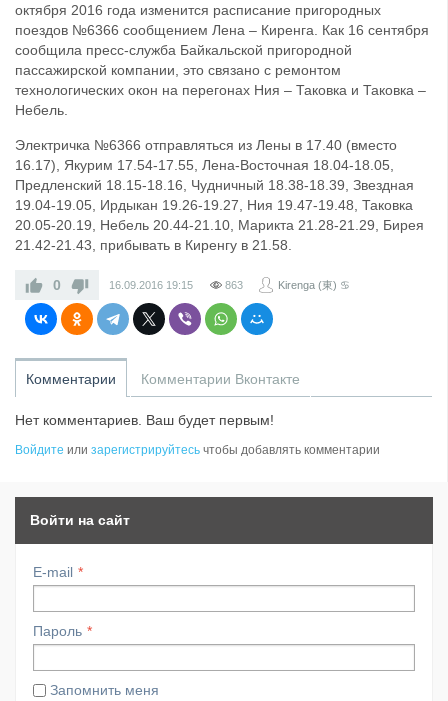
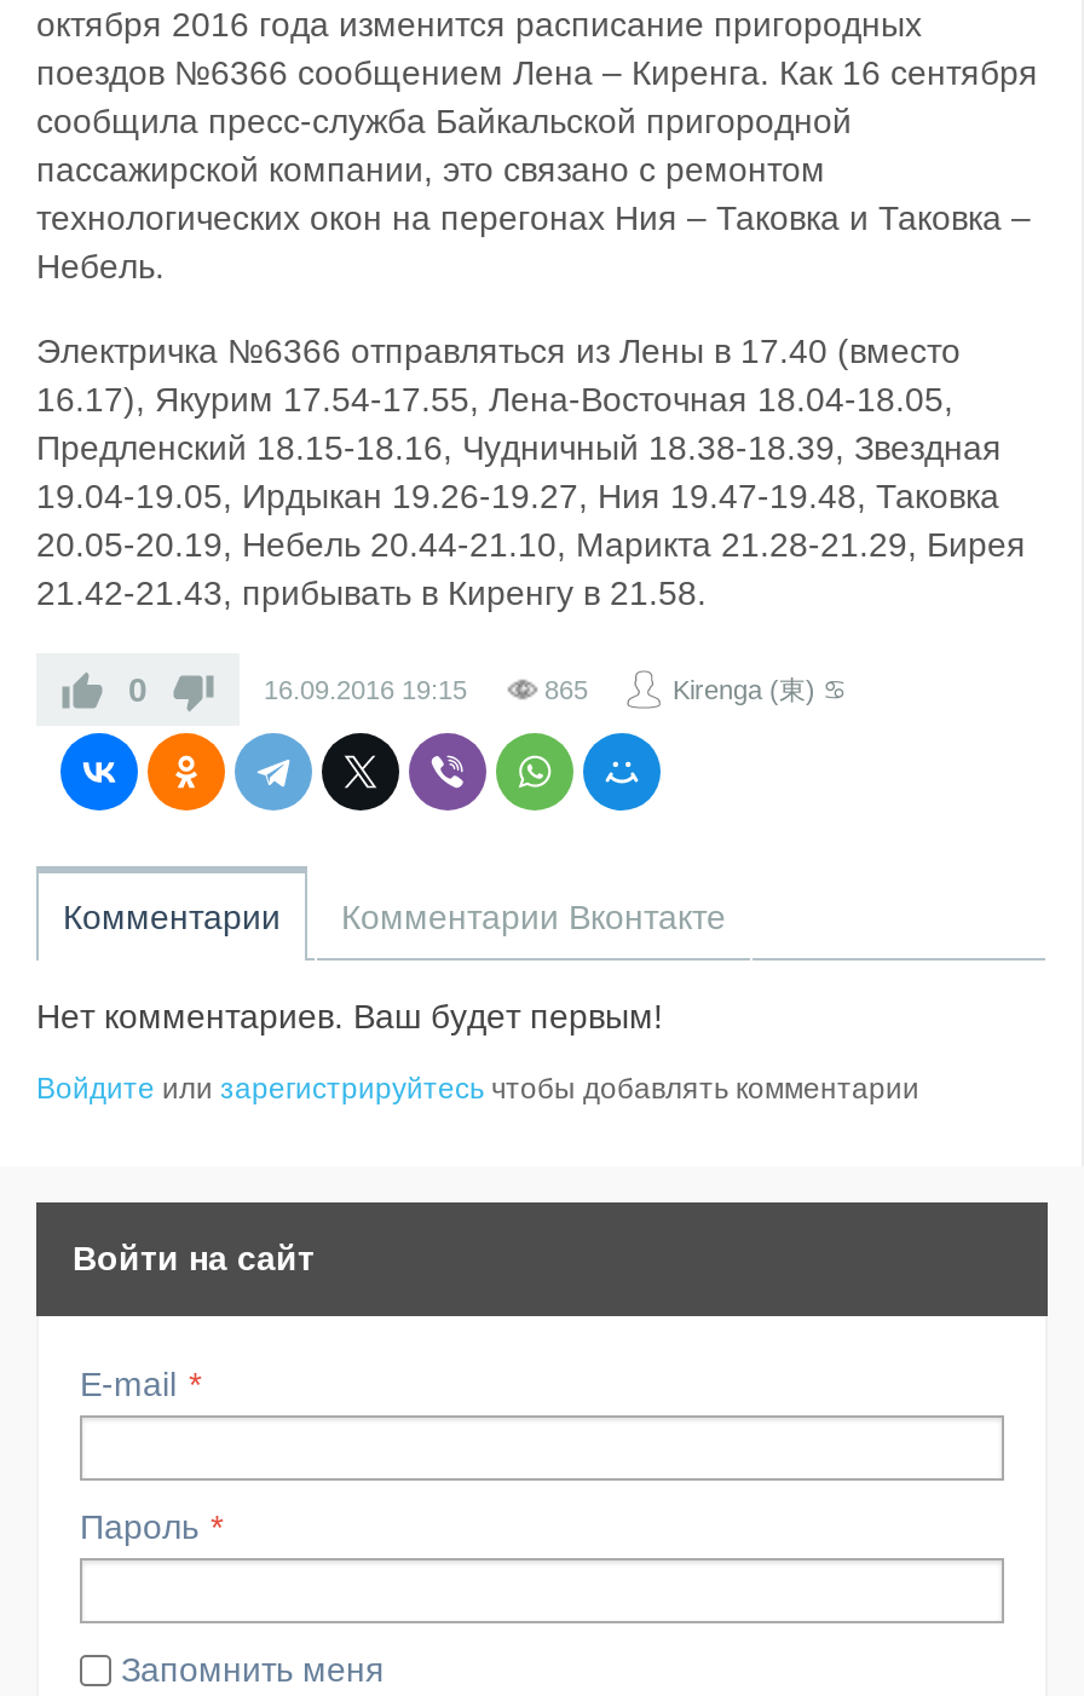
[225,279,243,291] 863 -> [544,676,588,705] 865

